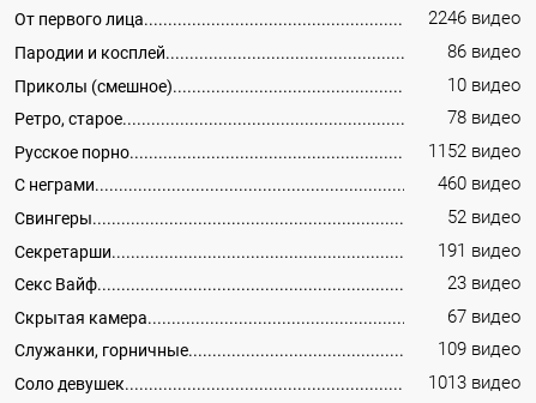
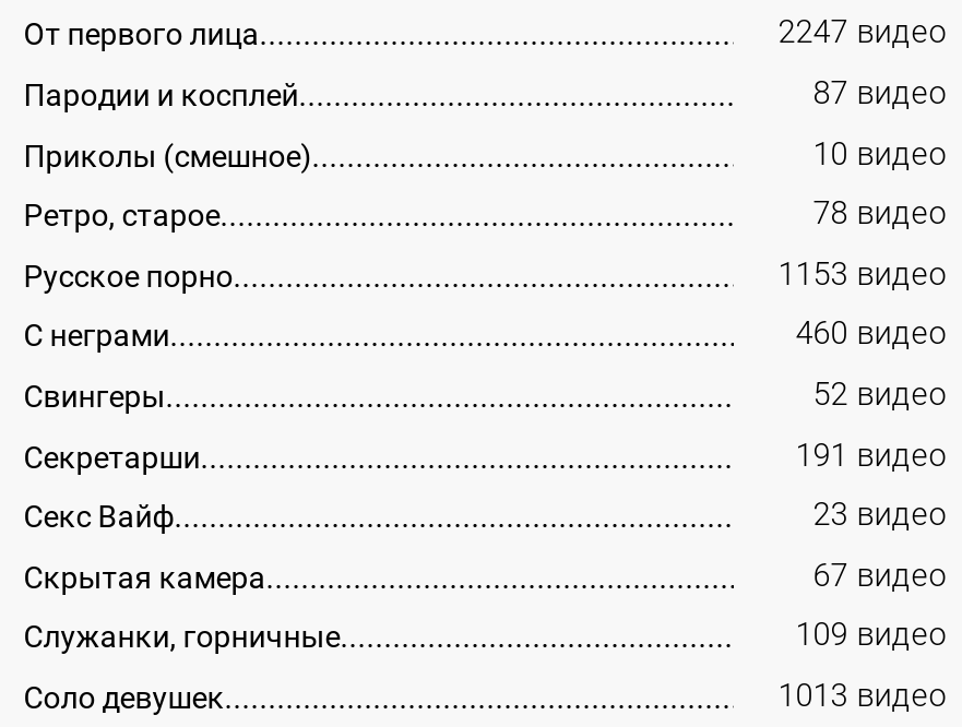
[428,9,521,29] 2246 видео -> [778,15,946,52] 2247 видео
[448,42,521,62] 86 видео -> [813,75,946,112] 87 видео
[428,141,521,162] 1152 видео -> [778,256,946,293] 1153 видео

